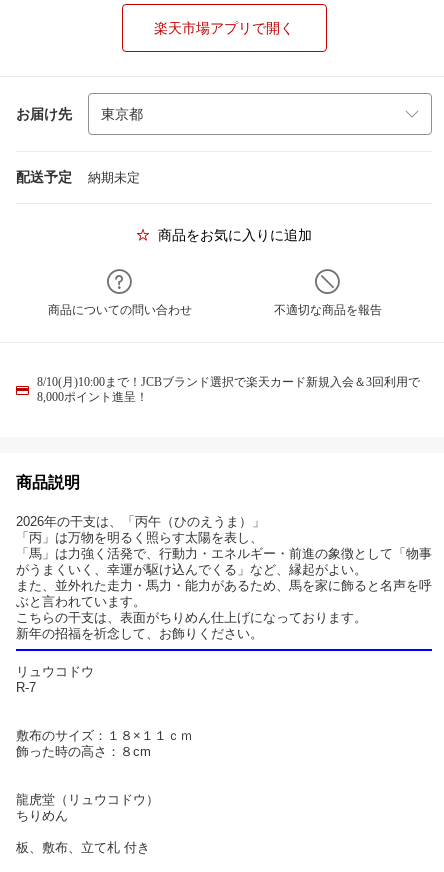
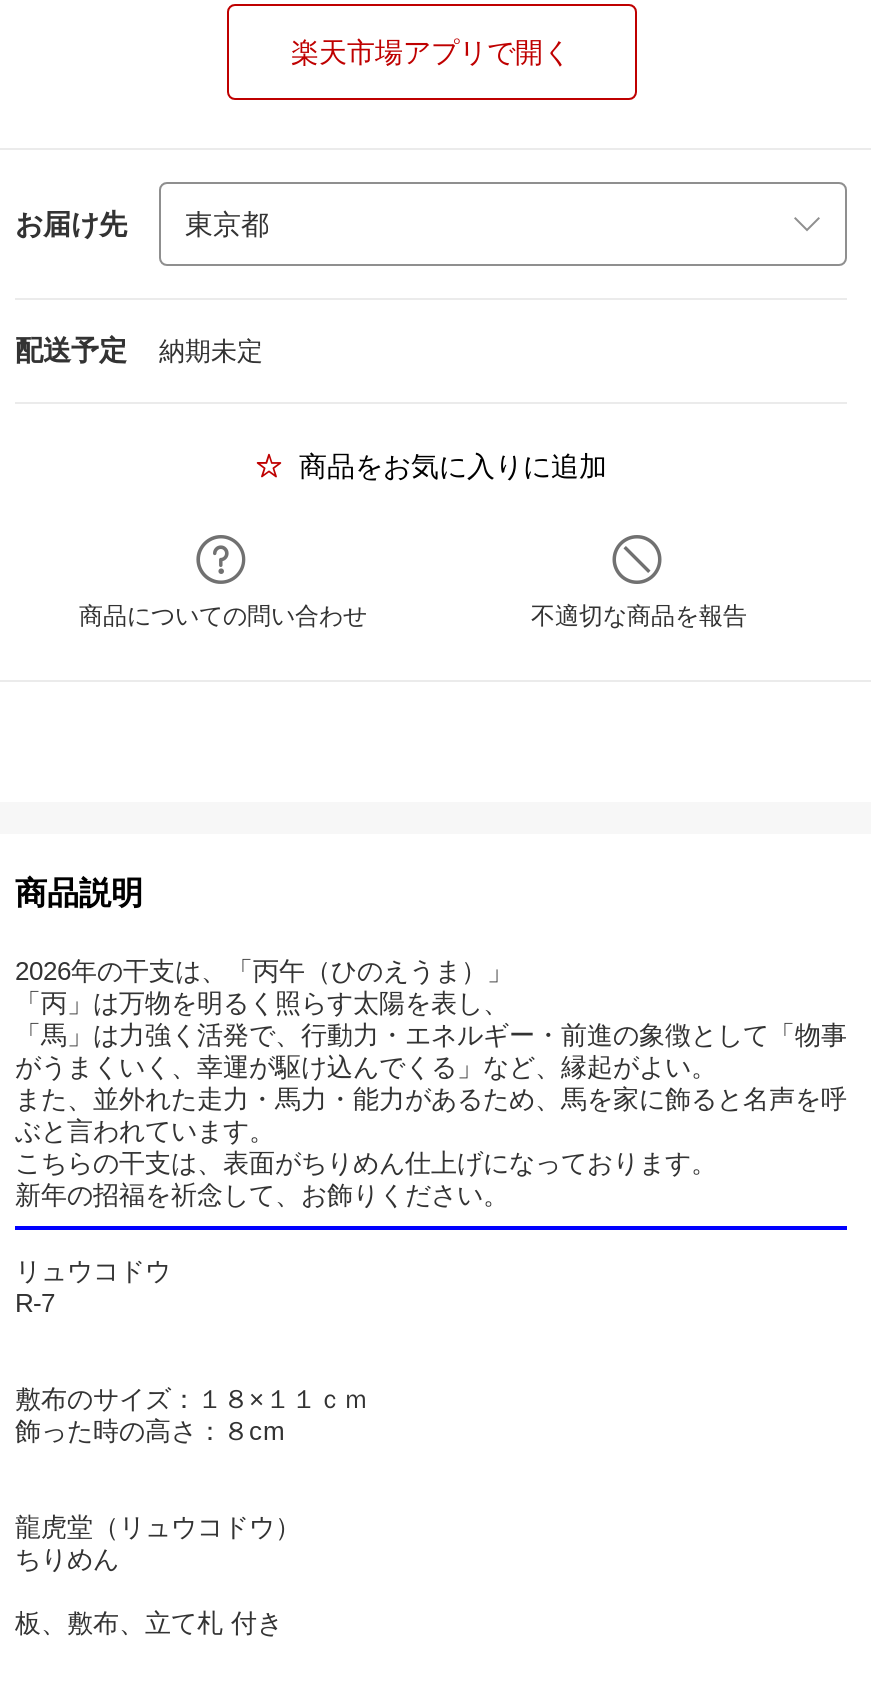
[37,375,420,404] 8/10(月)10:00まで！JCBブランド選択で楽天カード新規入会＆3回利用で | 8,000ポイント進呈！ -> none

